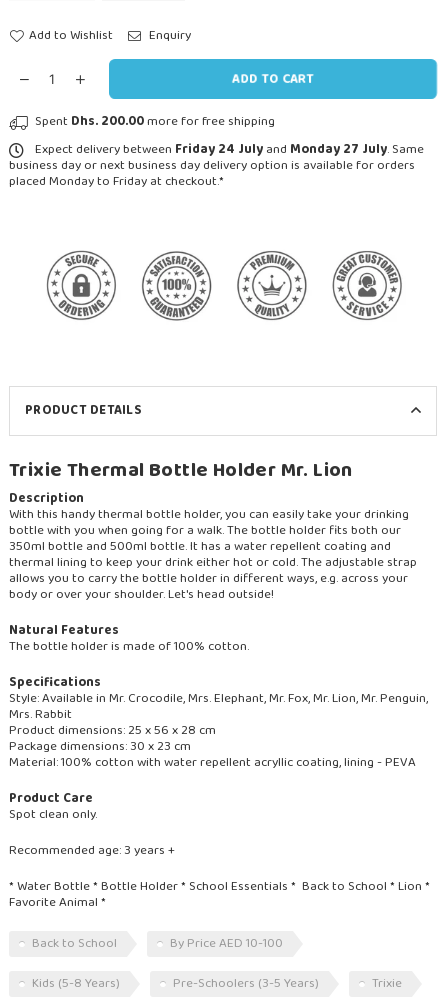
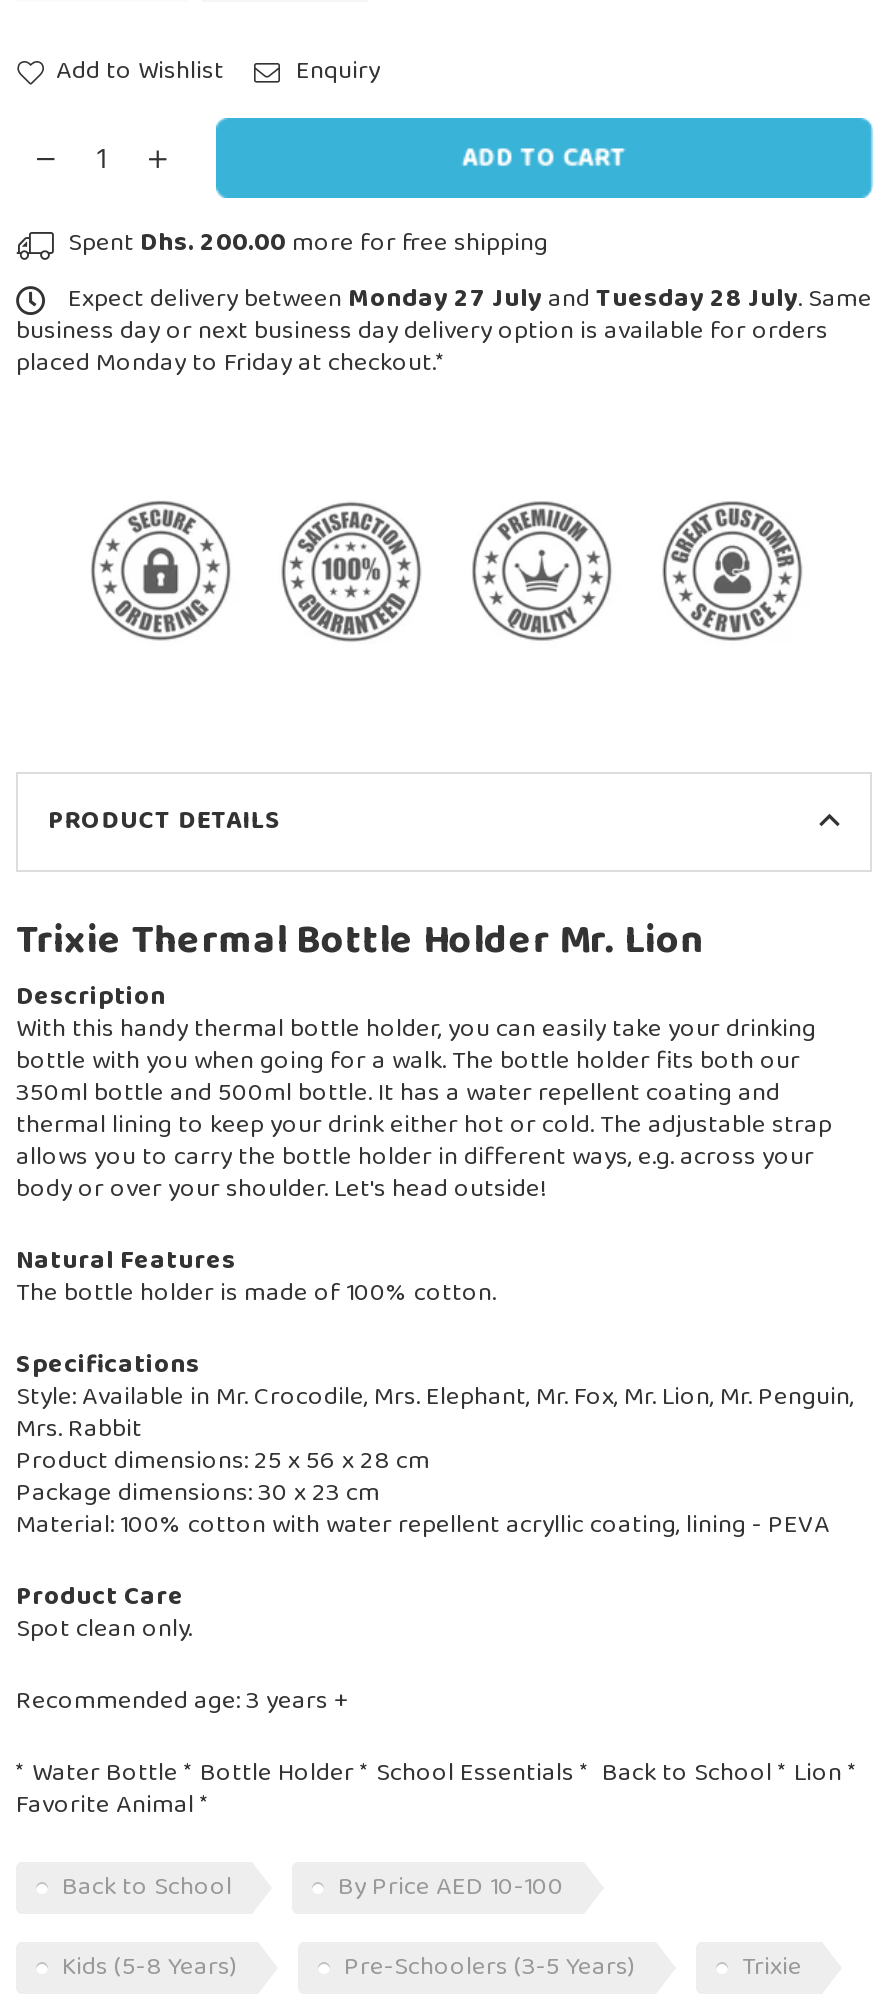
[32,139,424,160] Expect delivery between Friday 24 July and Monday 27 July. Same -> [62,278,872,320] Expect delivery between Monday 27 July and Tuesday 28 July. Same

